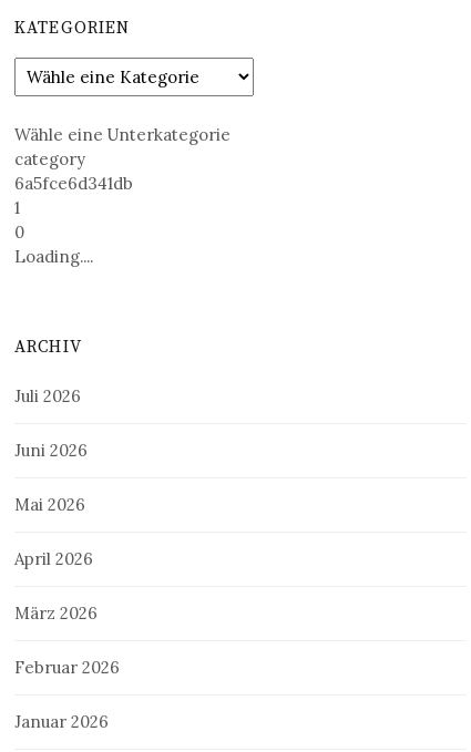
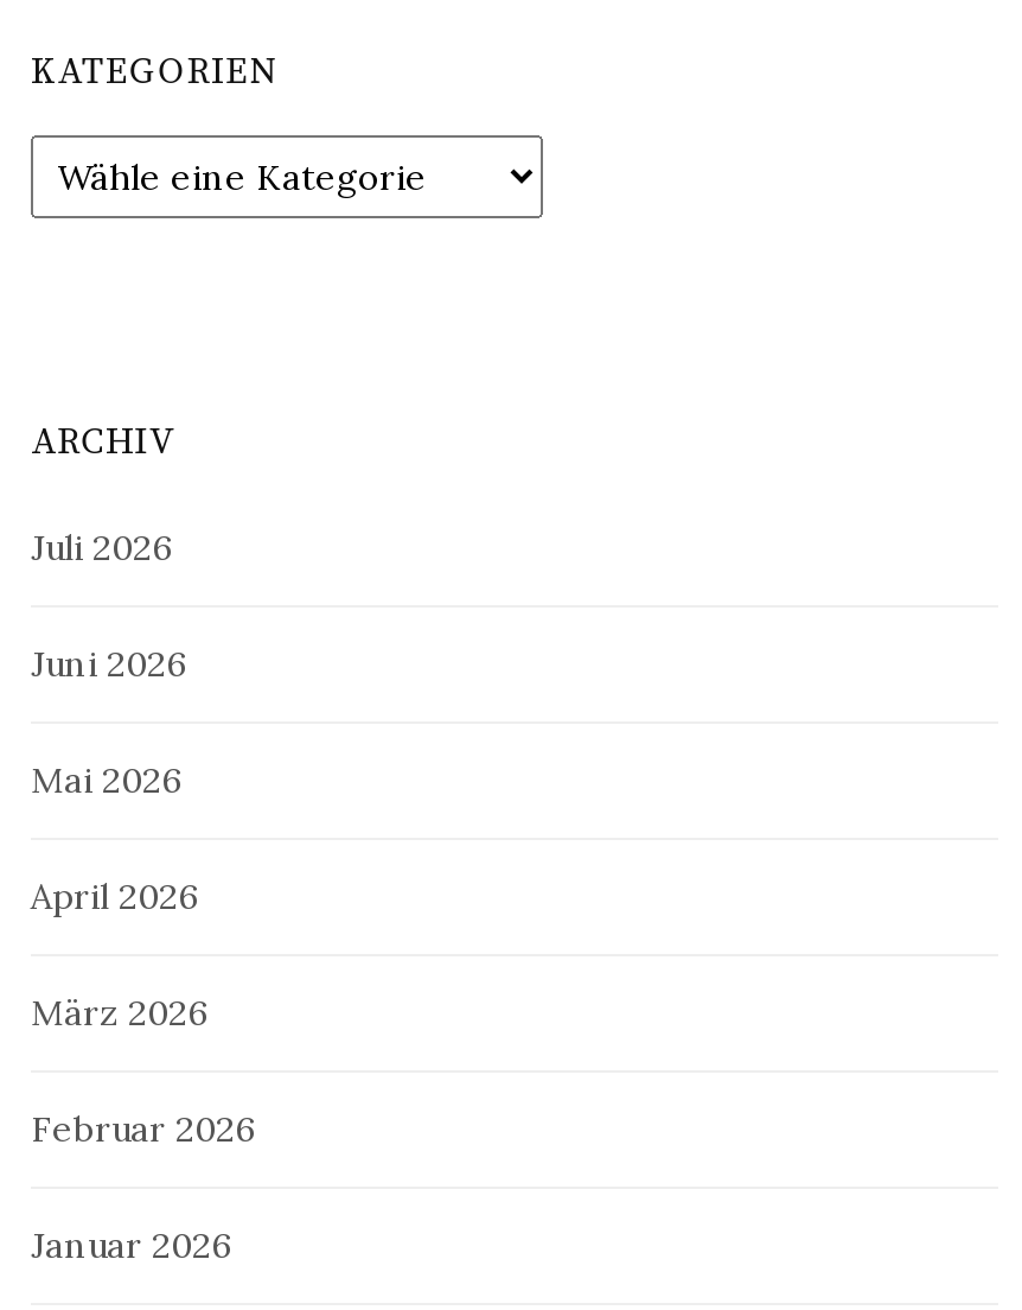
[14,124,231,267] Wähle eine Unterkategorie | category | 6a5fce6d341db | 1 | 0 | Loading.... -> none

